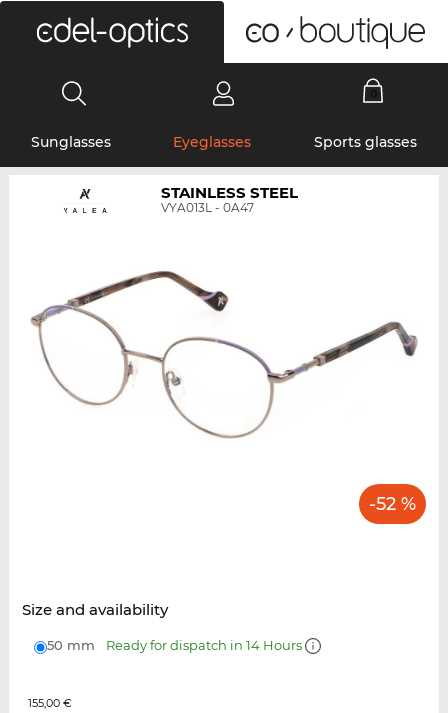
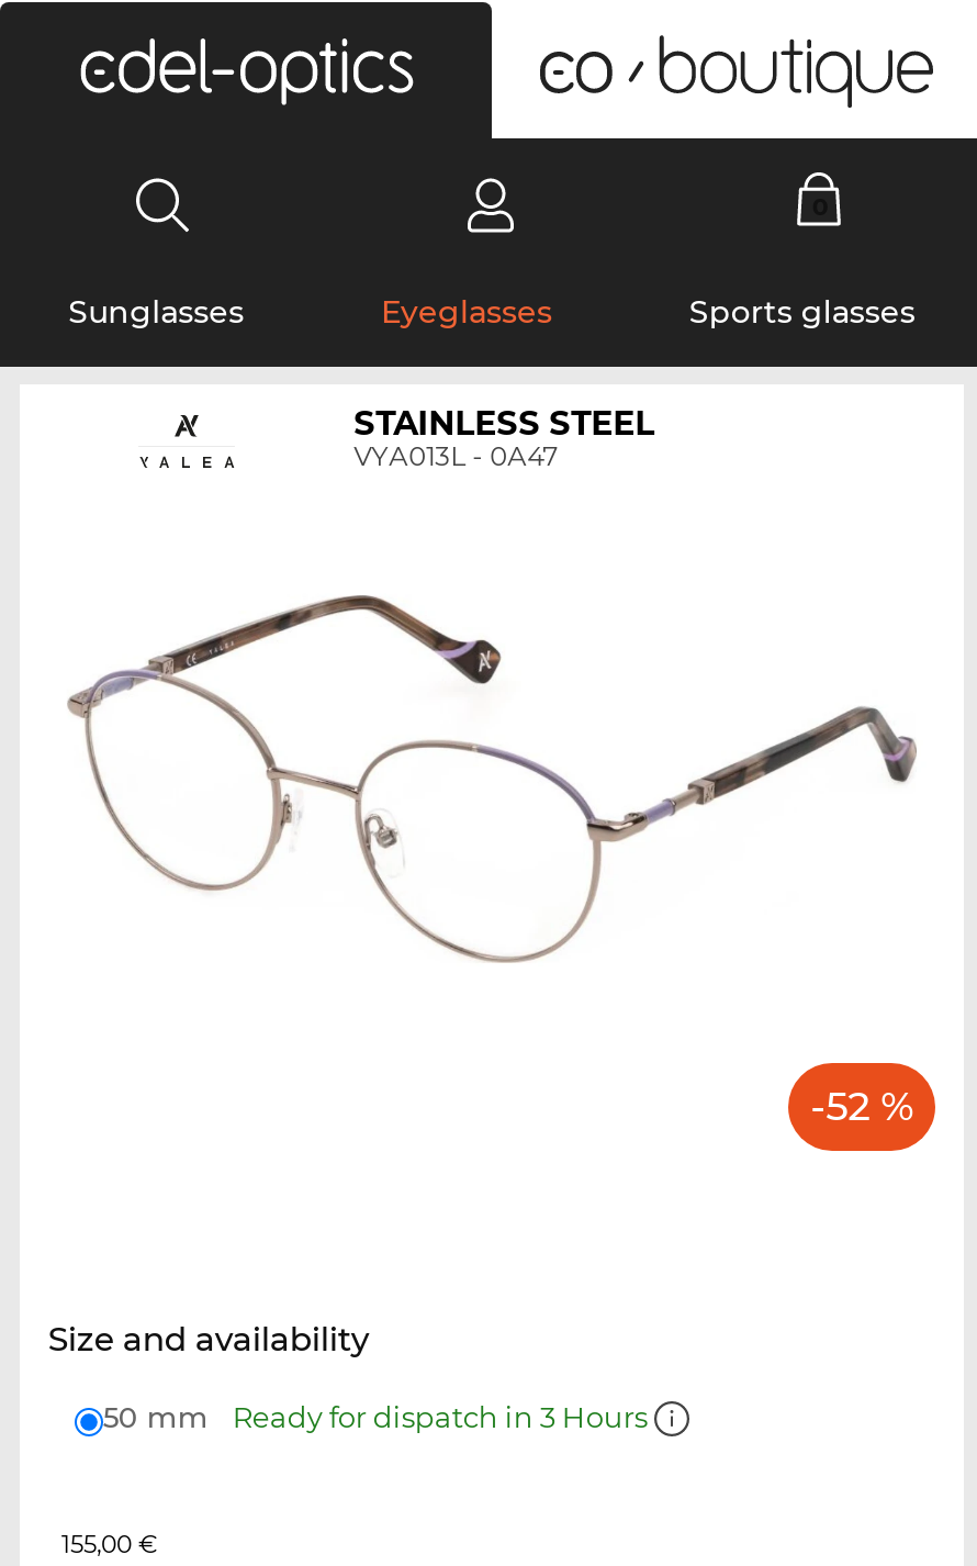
[47,637,305,653] 50 mm Ready for dispatch in 14 Hours -> [103,1399,654,1434] 50 mm Ready for dispatch in 3 Hours

